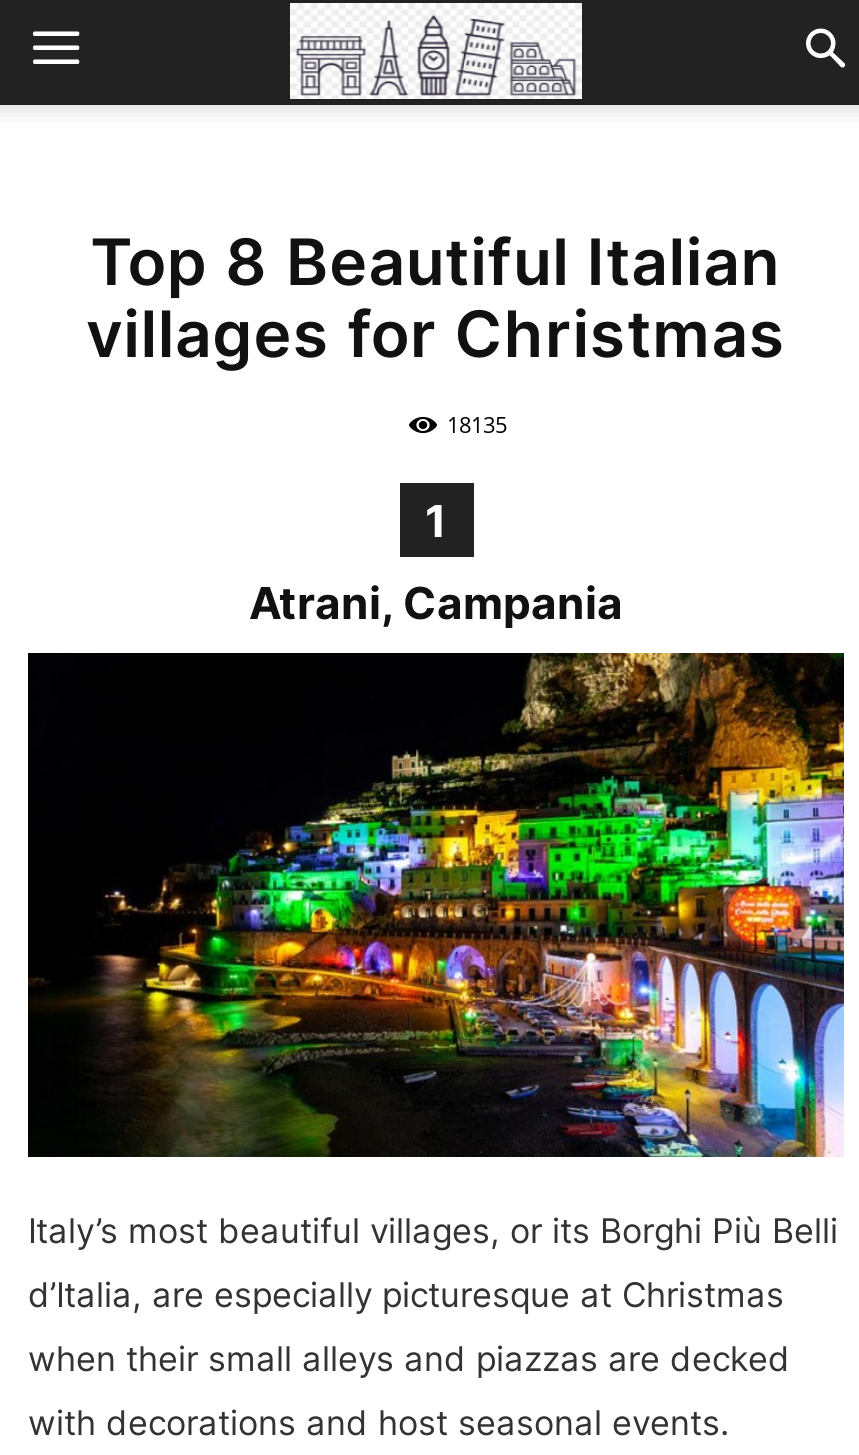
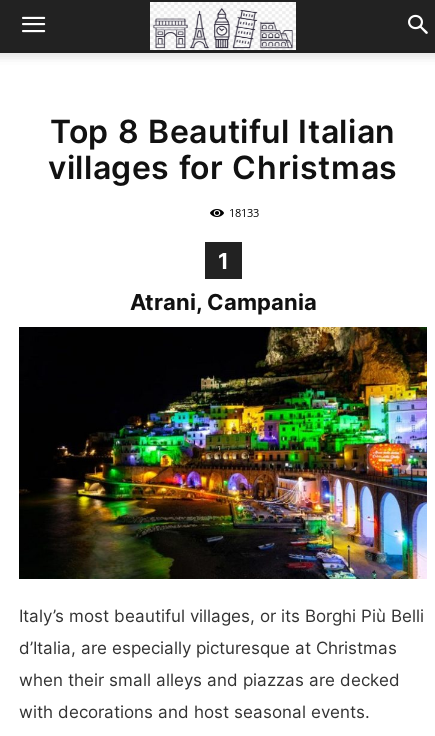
[447,409,507,439] 18135 -> [228,205,258,220] 18133

